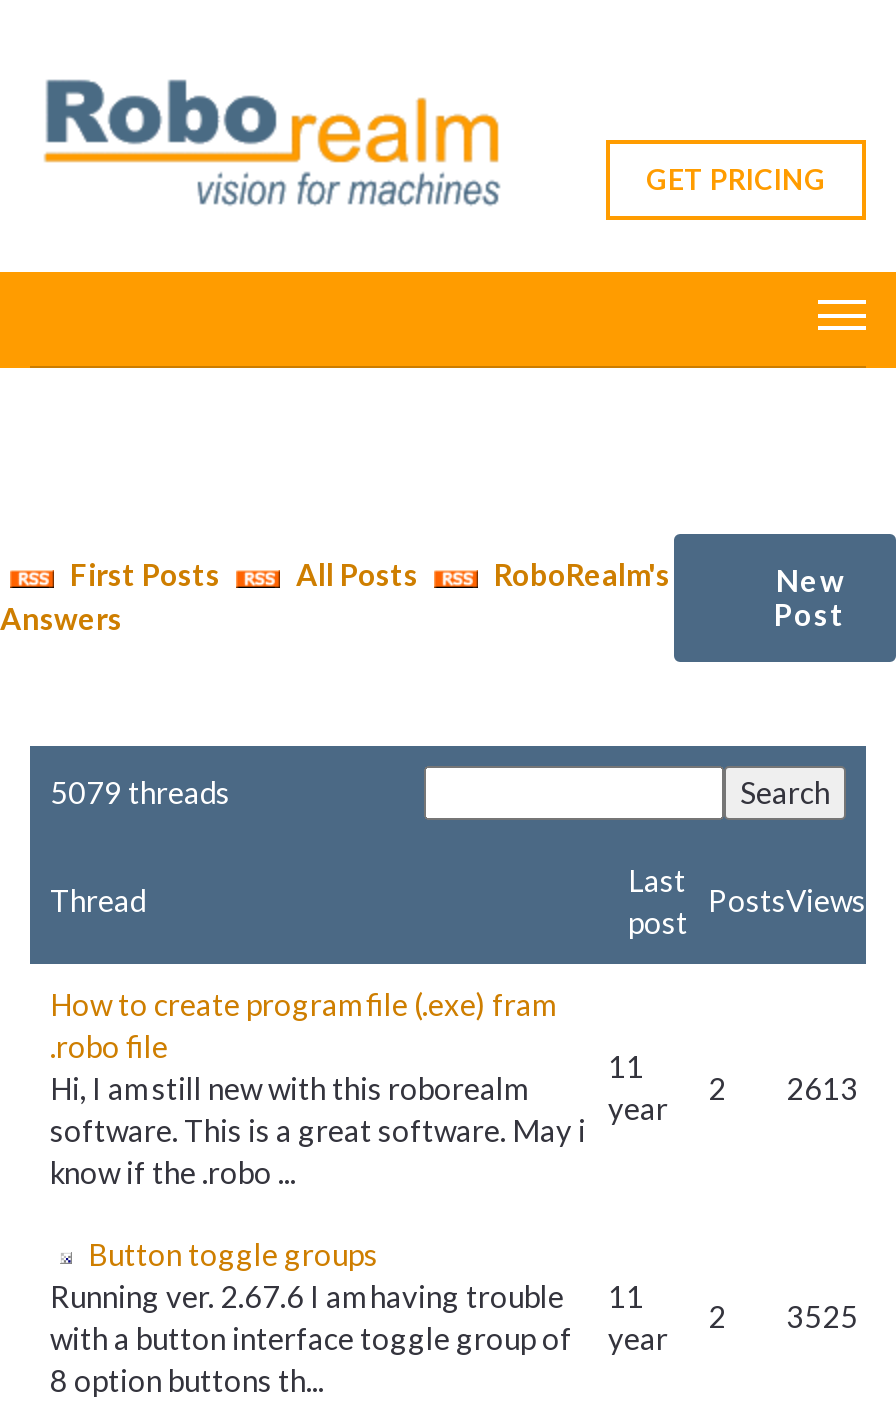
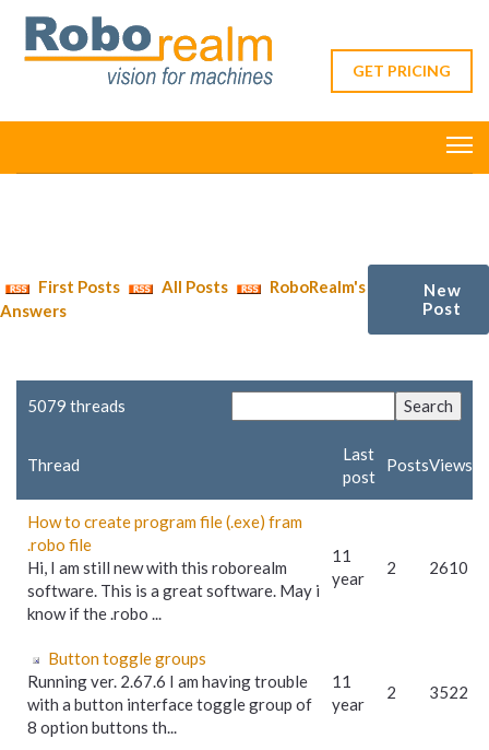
[708,1070,858,1106] 2 2613 -> [386,558,468,577] 2 2610
[708,1298,858,1334] 2 3525 -> [386,682,468,702] 2 3522

